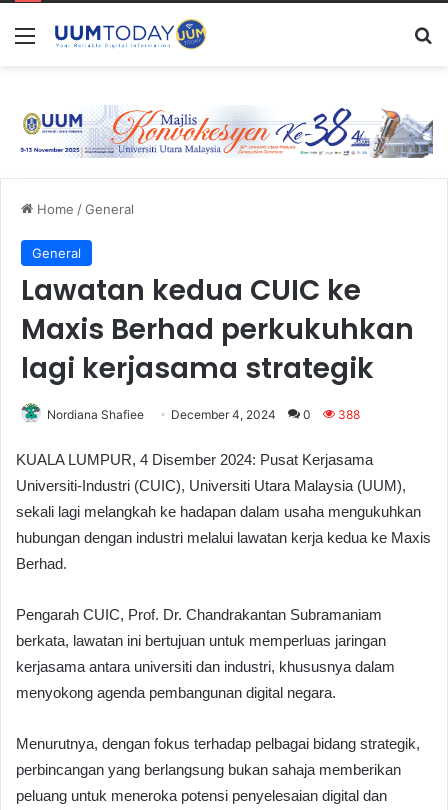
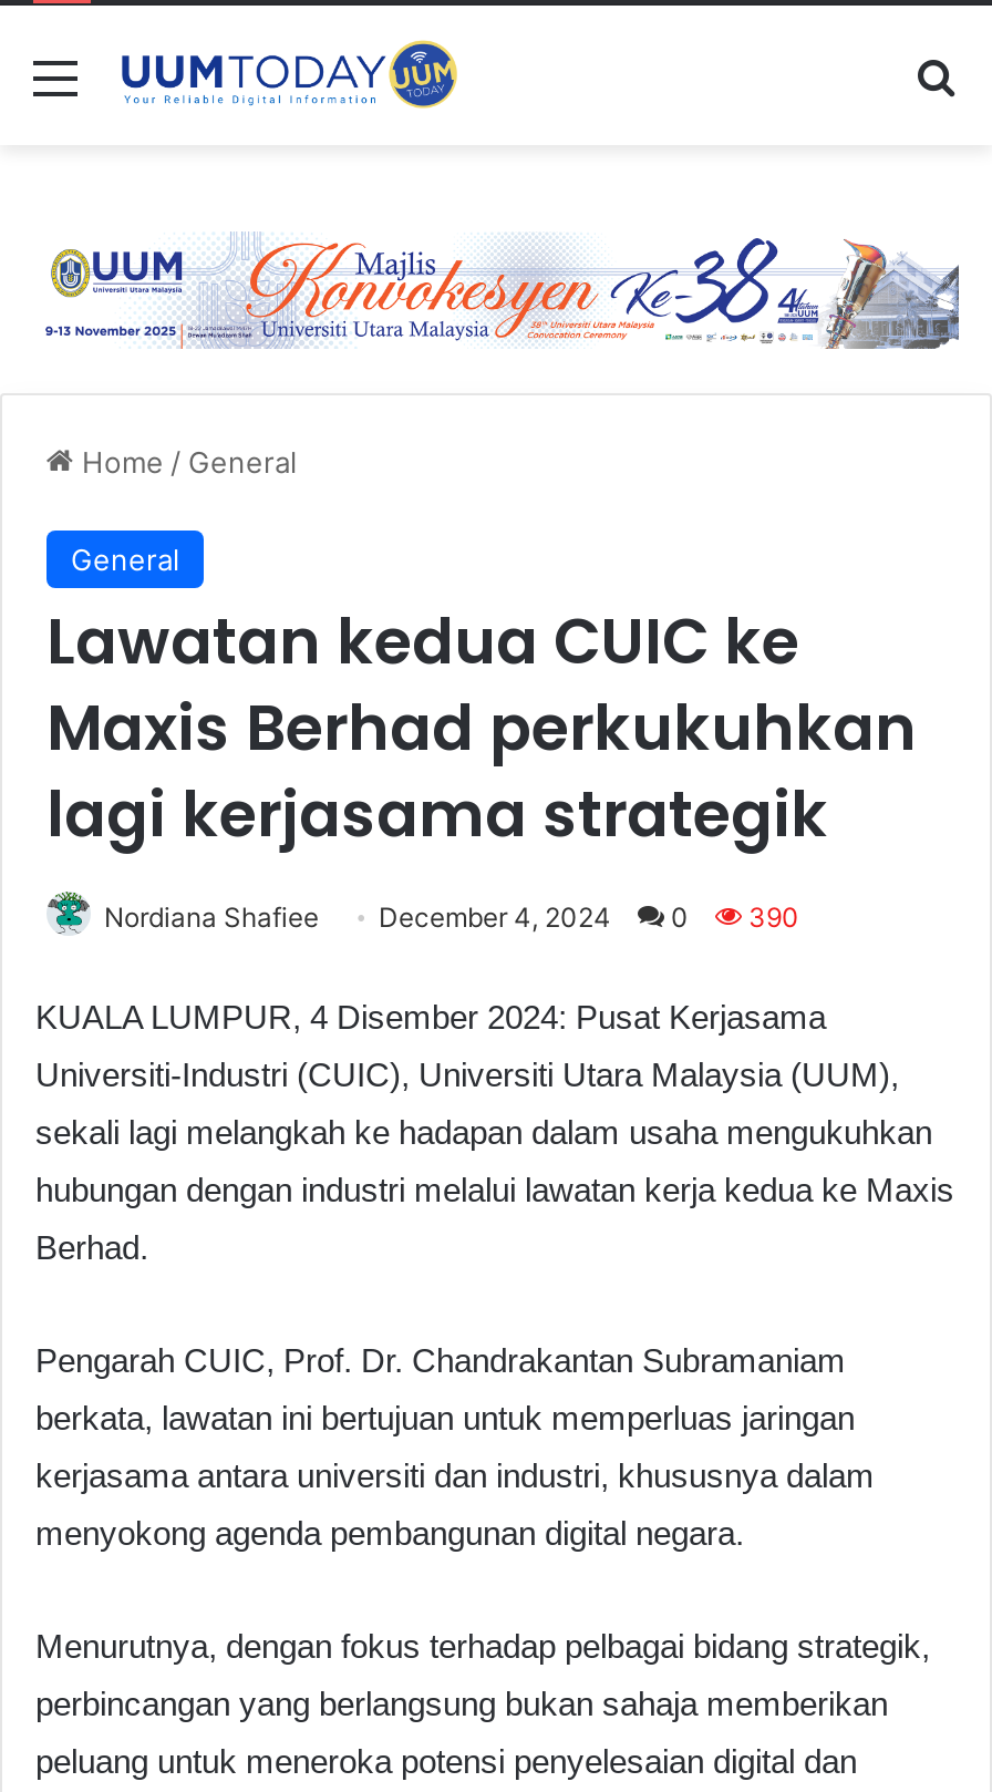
[47,407,360,422] Nordiana Shafiee December 4, 2024 0 388 -> [104,900,799,933] Nordiana Shafiee December 4, 2024 0 390

